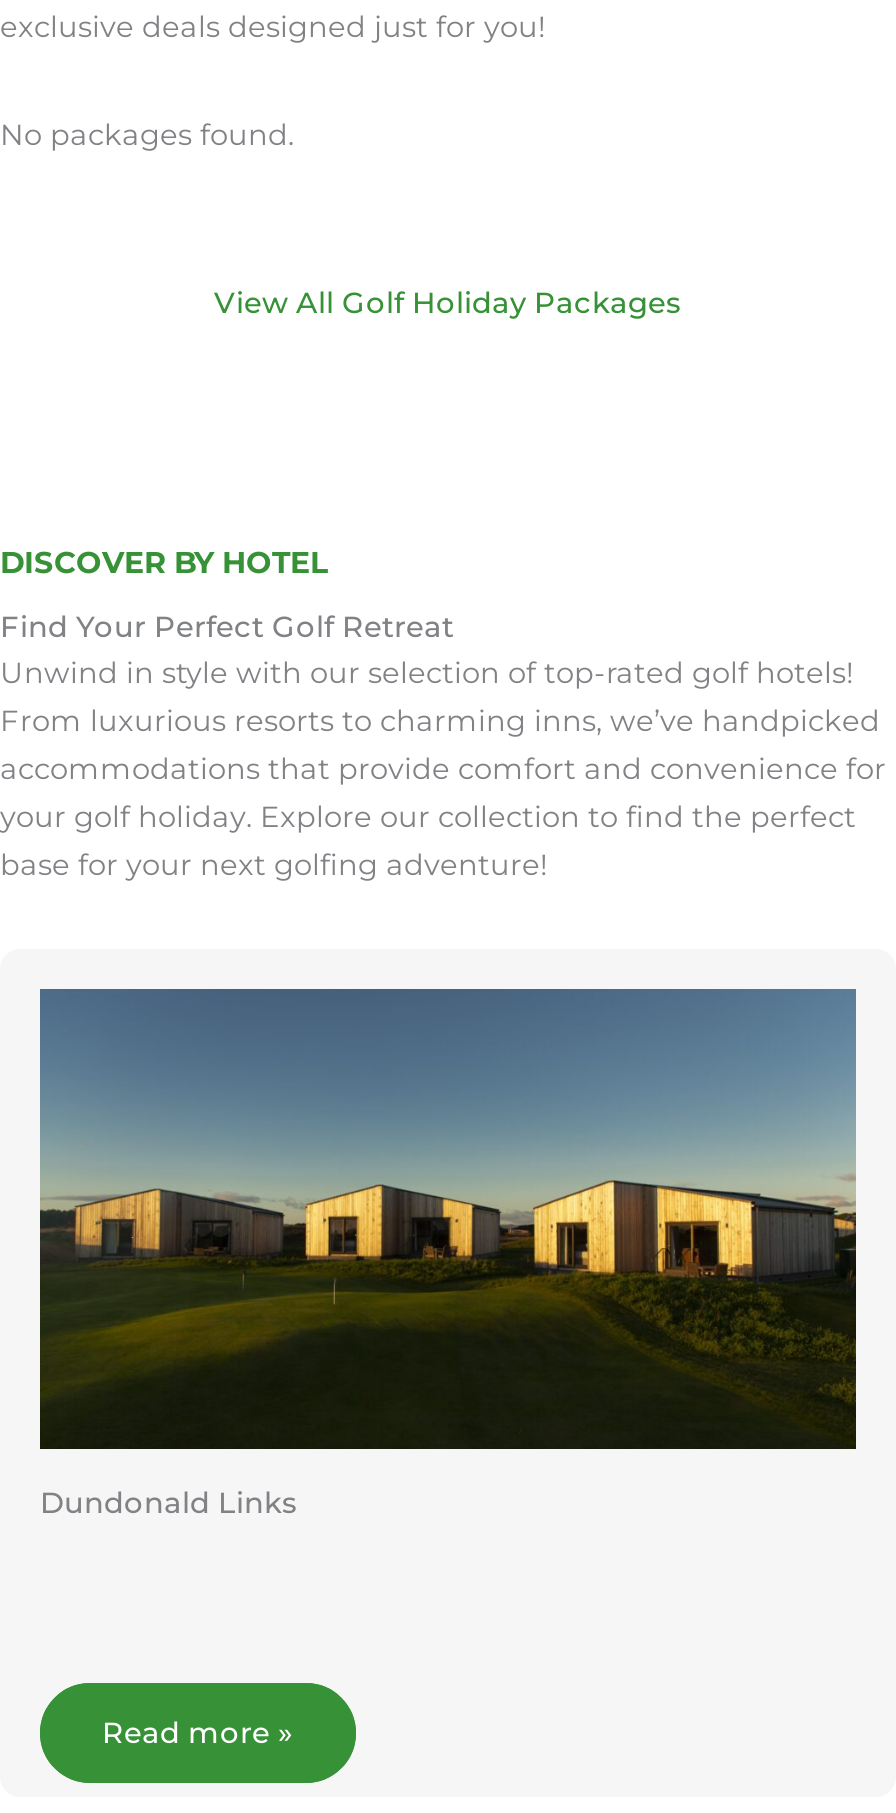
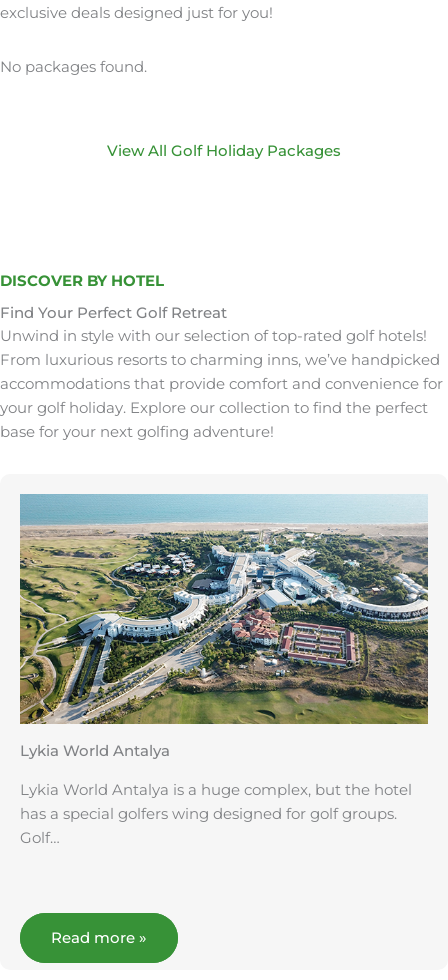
[38,988,856,1402] [image] -> [19,494,429,725] [image]
[40,1484,298,1520] Dundonald Links -> [20,742,412,847] Lykia World Antalya | Lykia World Antalya is a huge complex, but the hotel | has a special golfers wing designed for golf groups. | Golf…

